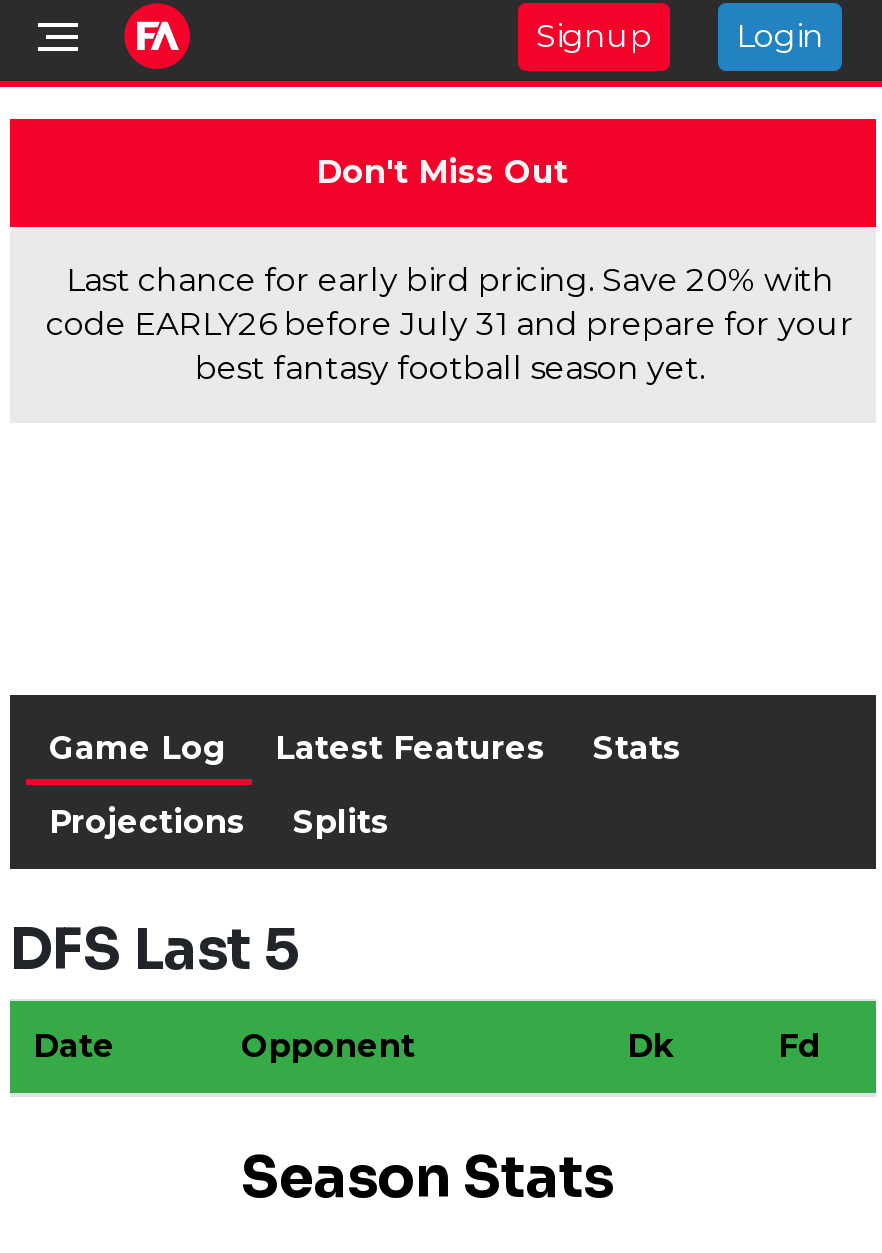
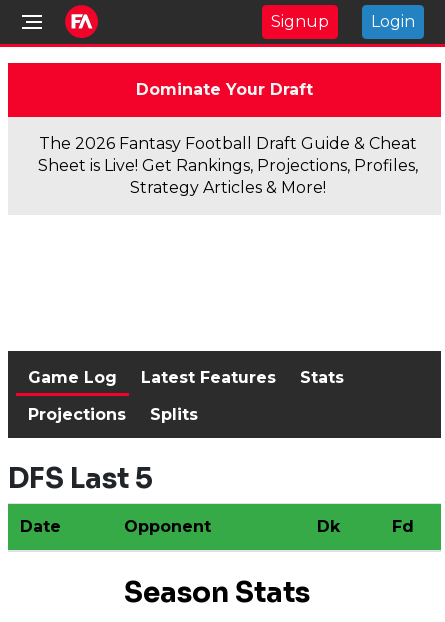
[316,153,568,191] Don't Miss Out -> [135,80,312,99] Dominate Your Draft
[46,261,854,387] Last chance for early bird pricing. Save 20% with | code EARLY26 before July 31 and prepare for your | best fantasy football season yet. -> [38,134,418,197] The 2026 Fantasy Football Draft Guide & Cheat | Sheet is Live! Get Rankings, Projections, Profiles, | Strategy Articles & More!

